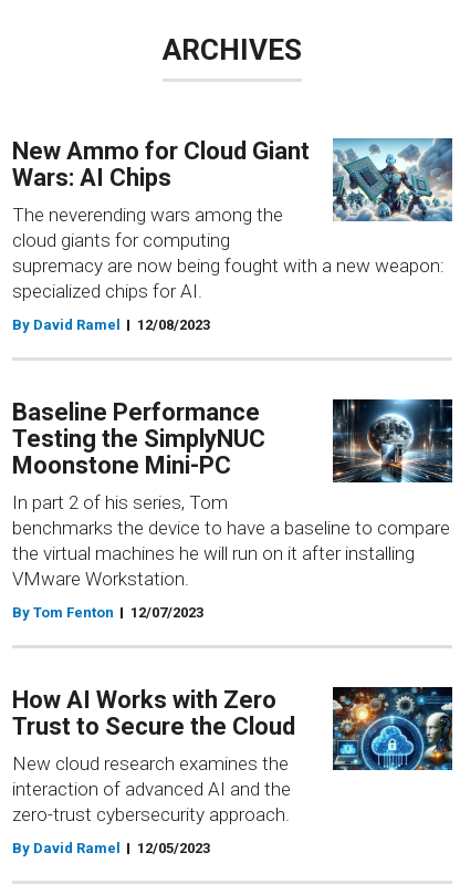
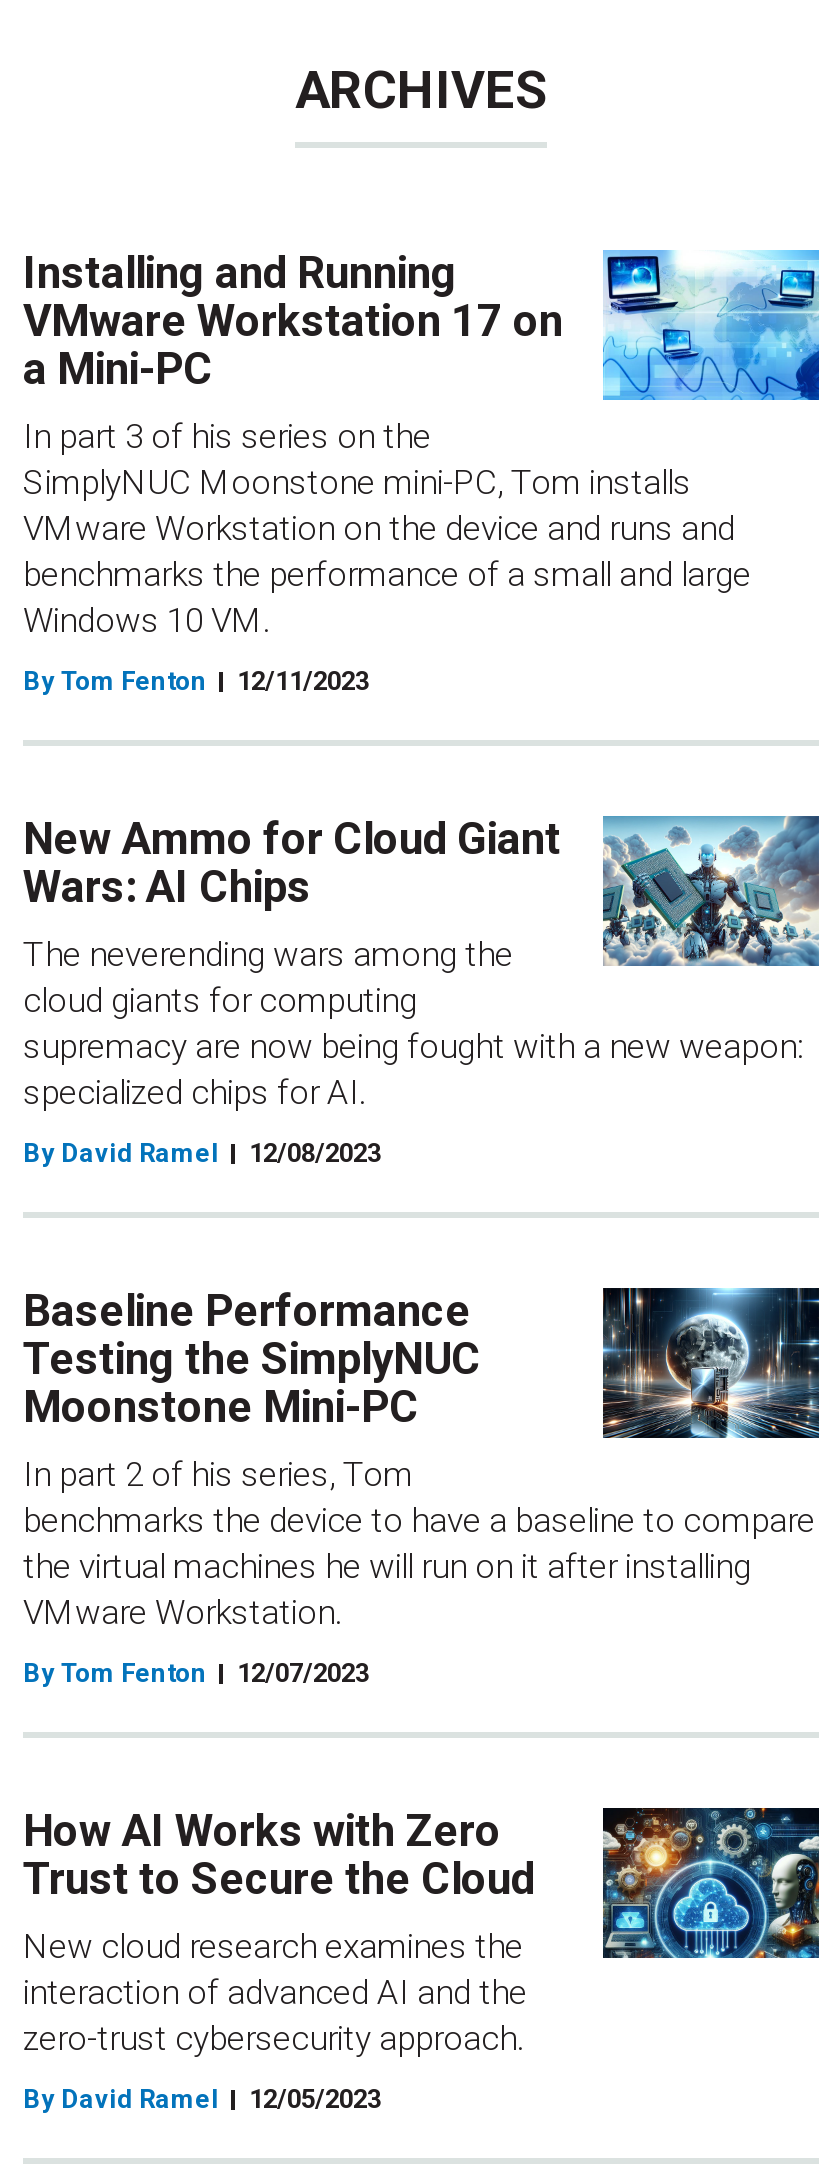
none -> [23,248,821,696] [image] | Installing and Running | VMware Workstation 17 on | a Mini-PC | In part 3 of his series on the | SimplyNUC Moonstone mini-PC, Tom installs | VMware Workstation on the device and runs and | benchmarks the performance of a small and large | Windows 10 VM. | By Tom Fenton | 12/11/2023

